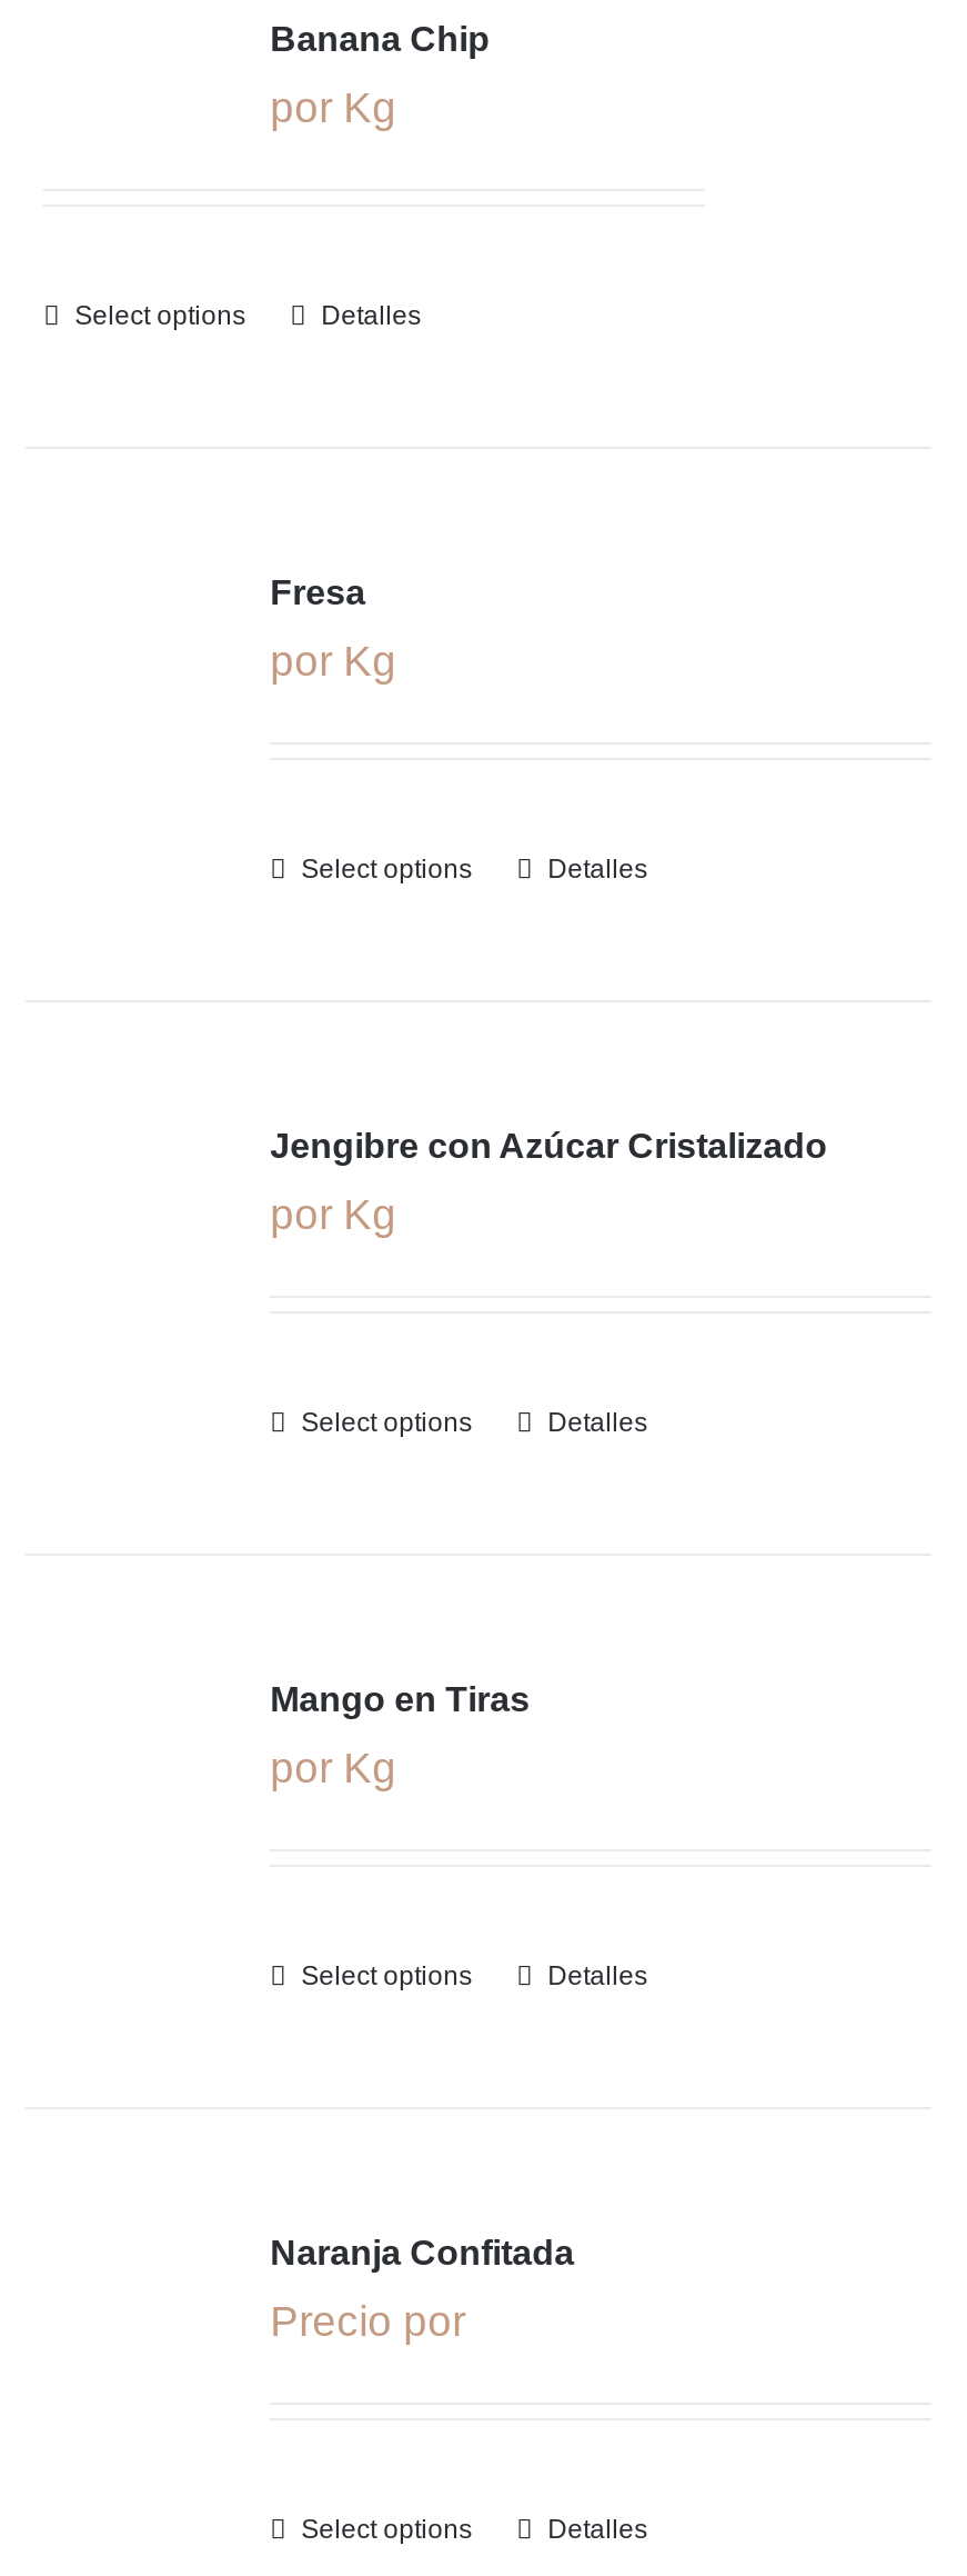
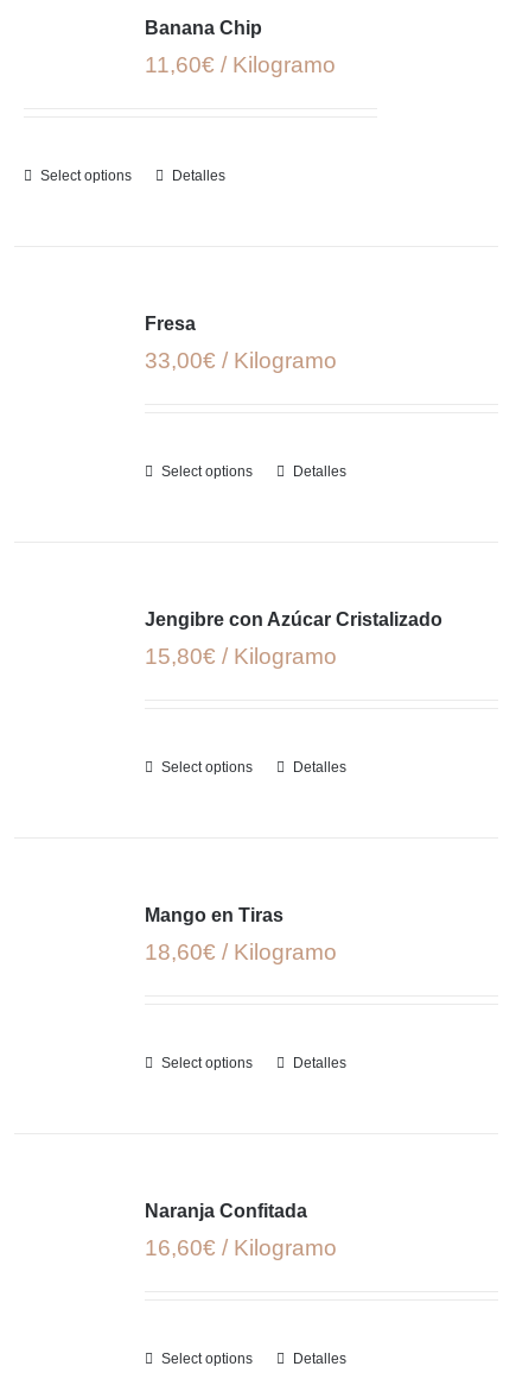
[270,84,397,131] por Kg -> [145,52,336,77] 11,60€ / Kilogramo
[270,638,397,685] por Kg -> [145,348,337,373] 33,00€ / Kilogramo
[270,1191,397,1238] por Kg -> [145,644,337,669] 15,80€ / Kilogramo
[270,1745,397,1791] por Kg -> [145,940,337,964] 18,60€ / Kilogramo
[270,2298,465,2345] Precio por -> [145,1235,337,1260] 16,60€ / Kilogramo

